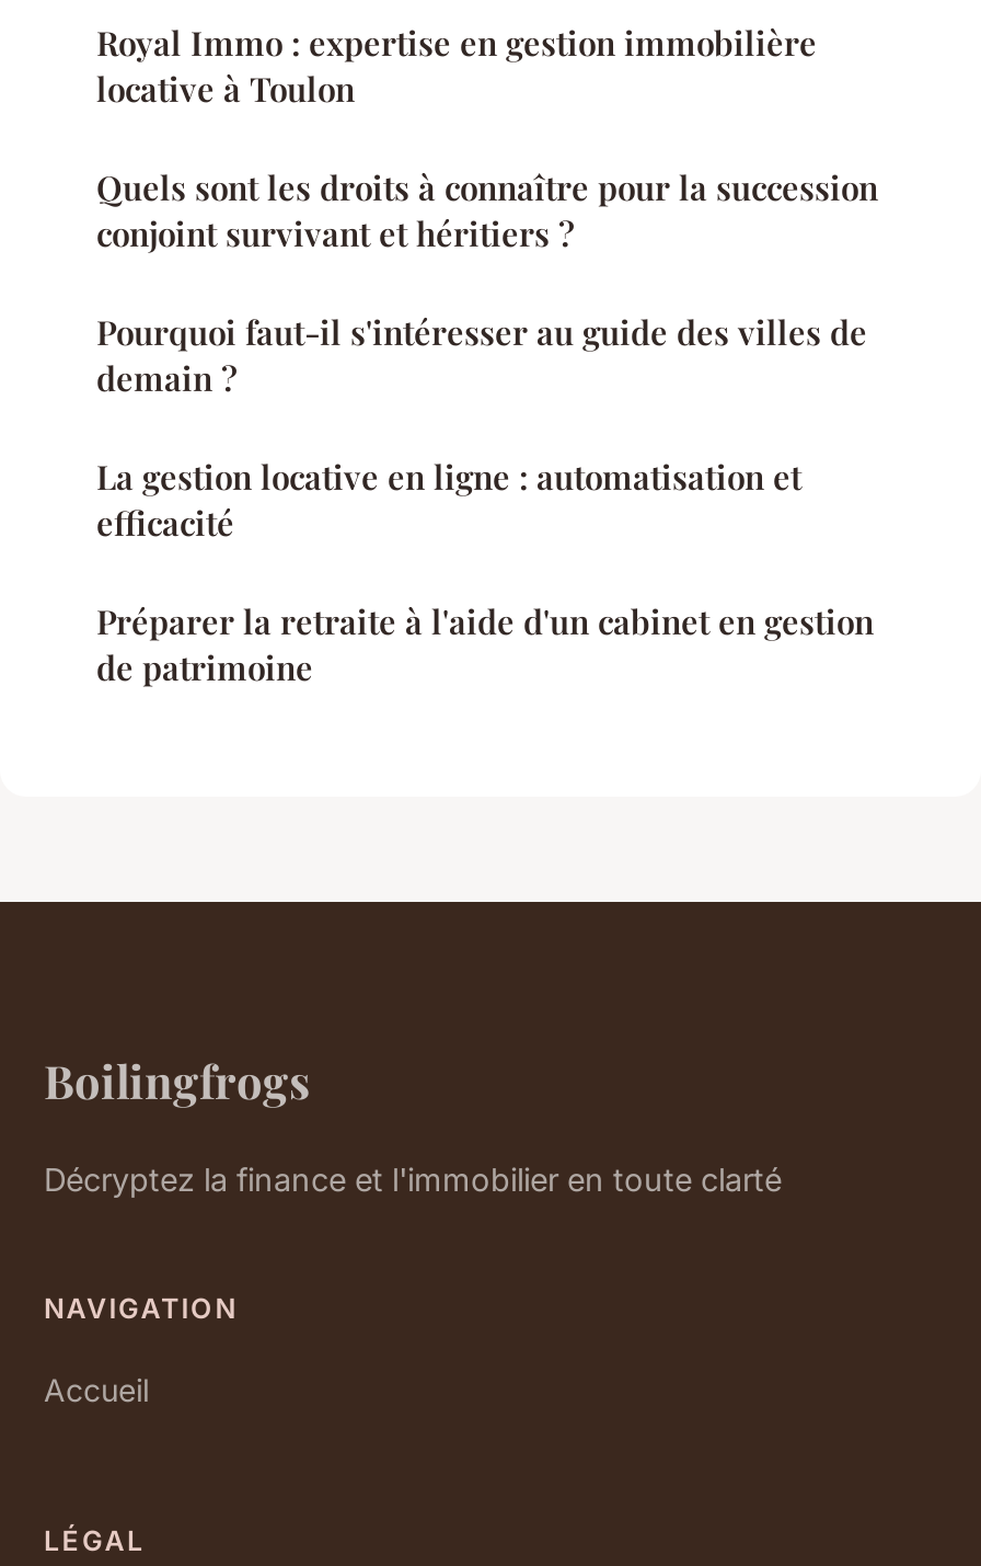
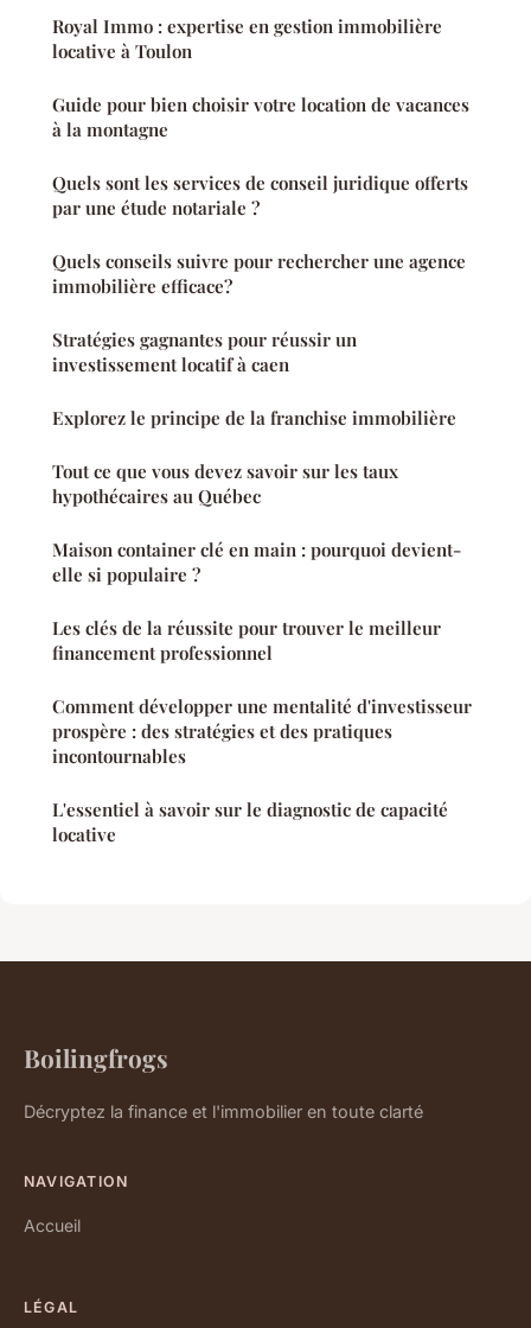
[96,165,878,689] Quels sont les droits à connaître pour la succession | conjoint survivant et héritiers ? | Pourquoi faut-il s'intéresser au guide des villes de | demain ? | La gestion locative en ligne : automatisation et | efficacité | Préparer la retraite à l'aide d'un cabinet en gestion | de patrimoine -> [52,92,472,846] Guide pour bien choisir votre location de vacances | à la montagne | Quels sont les services de conseil juridique offerts | par une étude notariale ? | Quels conseils suivre pour rechercher une agence | immobilière efficace? | Stratégies gagnantes pour réussir un | investissement locatif à caen | Explorez le principe de la franchise immobilière | Tout ce que vous devez savoir sur les taux | hypothécaires au Québec | Maison container clé en main : pourquoi devient- | elle si populaire ? | Les clés de la réussite pour trouver le meilleur | financement professionnel | Comment développer une mentalité d'investisseur | prospère : des stratégies et des pratiques | incontournables | L'essentiel à savoir sur le diagnostic de capacité | locative

